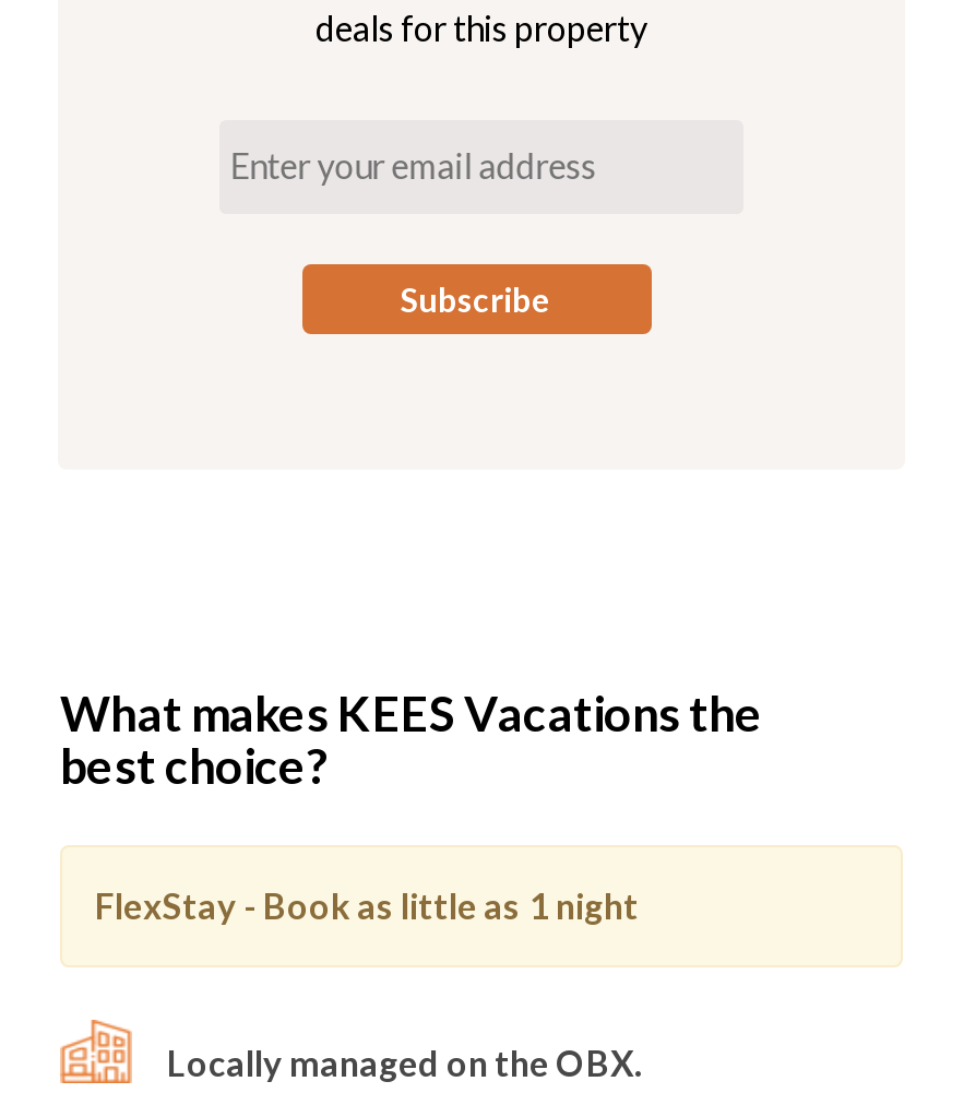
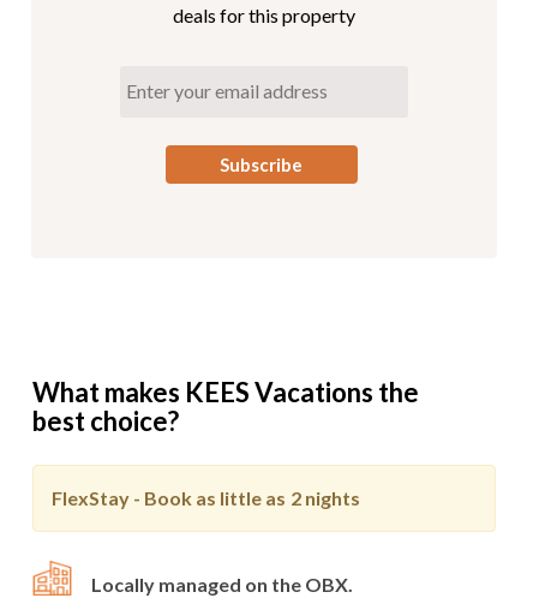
[95,884,639,926] FlexStay - Book as little as 1 night -> [52,486,360,509] FlexStay - Book as little as 2 nights

